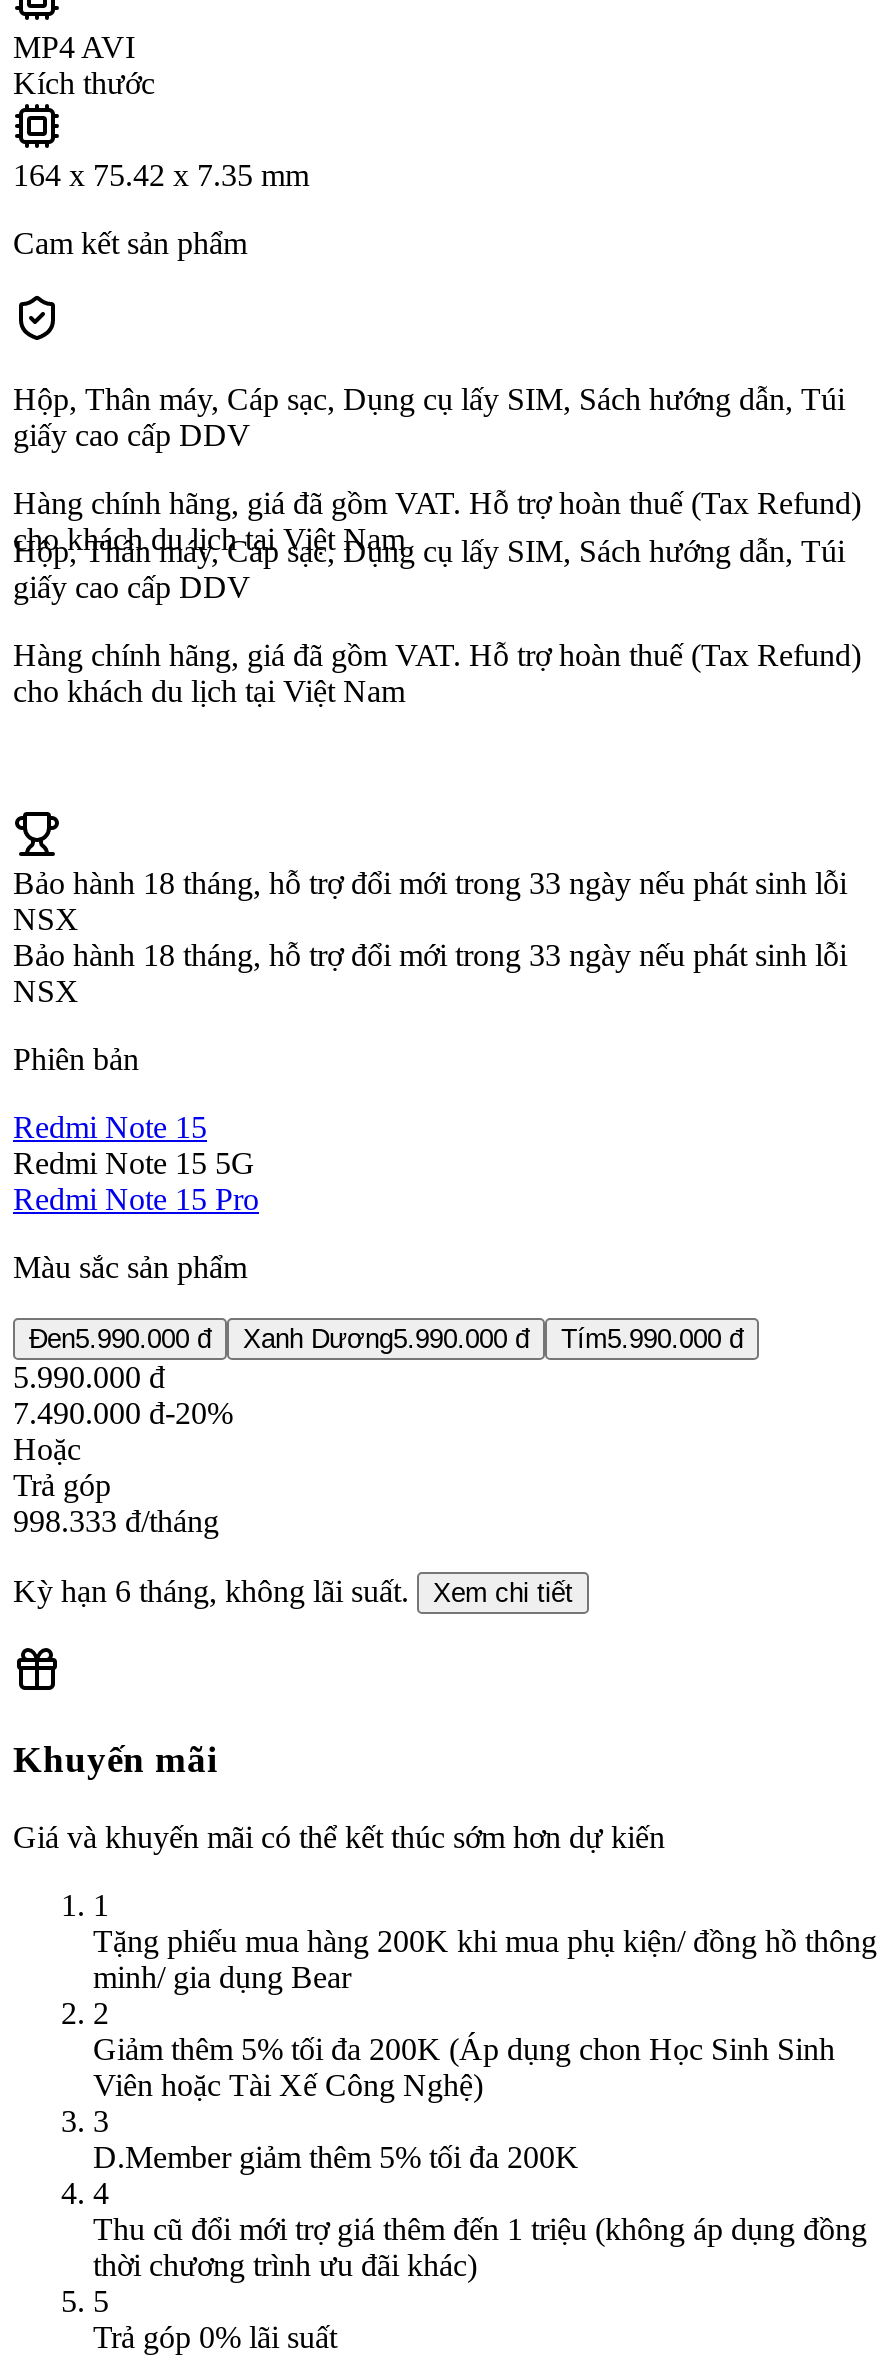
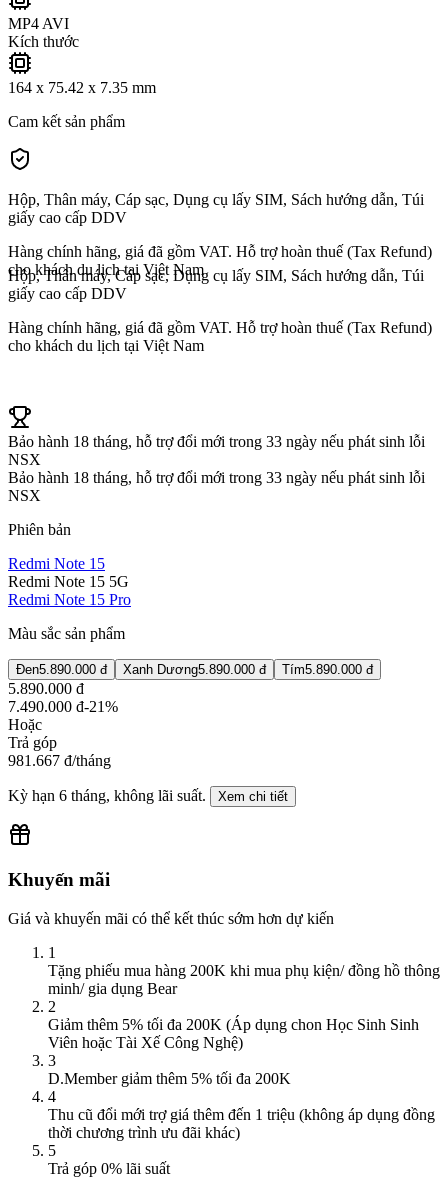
[29,1323,211,1353] Đen5.990.000 đ -> [16,662,107,677] Đen5.890.000 đ
[243,1323,529,1353] Xanh Dương5.990.000 đ -> [123,662,266,677] Xanh Dương5.890.000 đ
[561,1323,743,1353] Tím5.990.000 đ -> [282,662,373,677] Tím5.890.000 đ
[13,1359,165,1393] 5.990.000 đ -> [8,680,84,697] 5.890.000 đ
[13,1395,233,1429] 7.490.000 đ-20% -> [8,698,118,715] 7.490.000 đ-21%
[13,1503,219,1537] 998.333 đ/tháng -> [8,752,111,769] 981.667 đ/tháng

